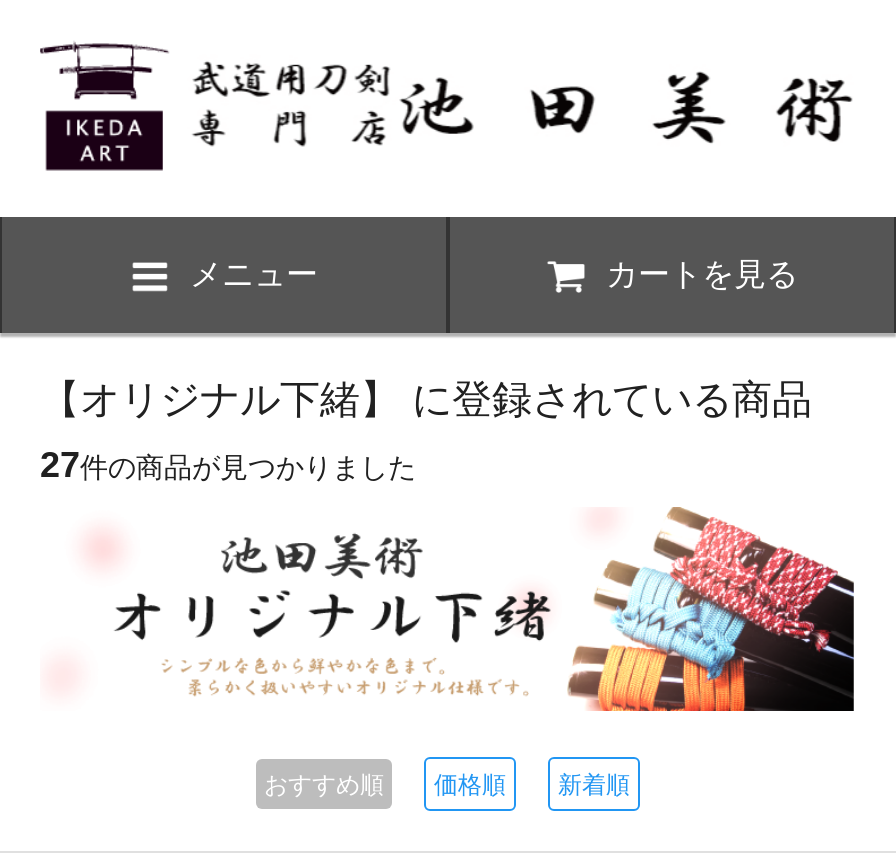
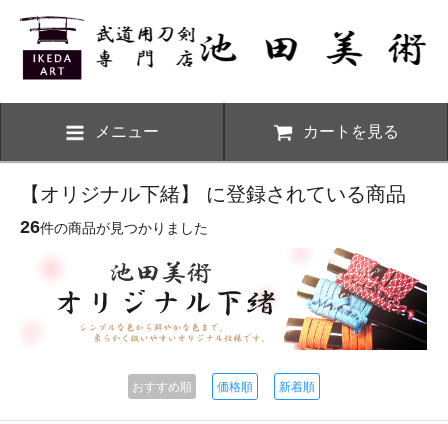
[40,445,416,485] 27件の商品が見つかりました -> [20,217,208,237] 26件の商品が見つかりました

